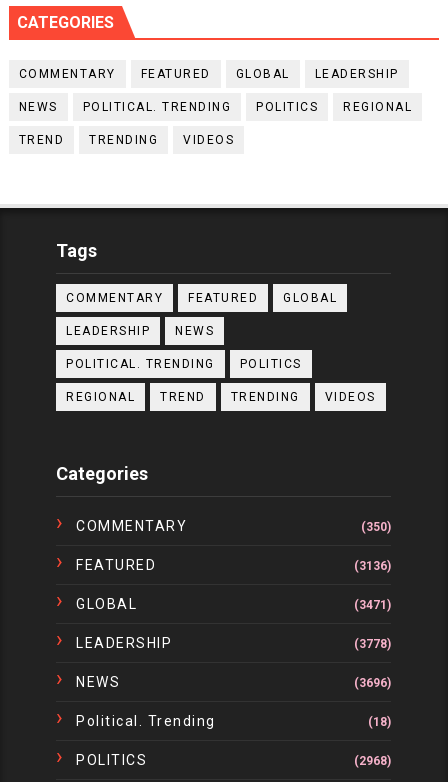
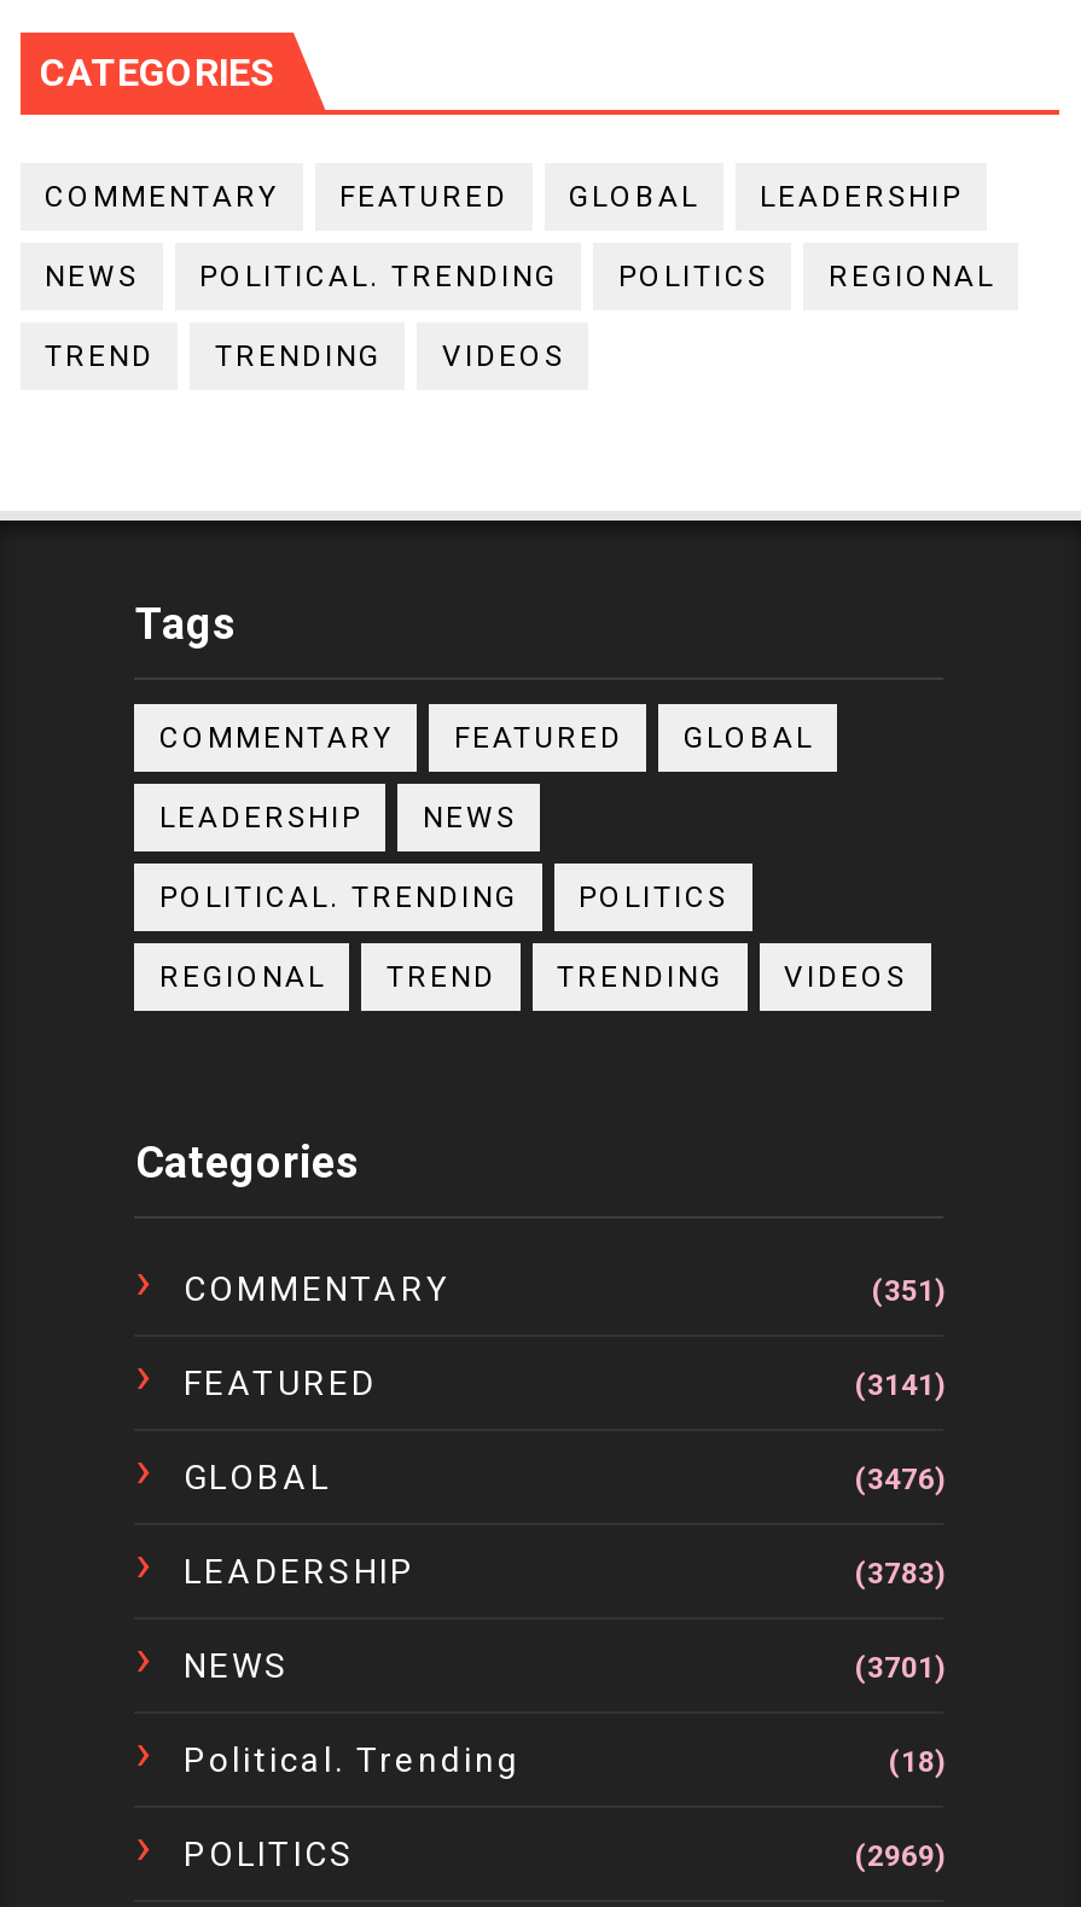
[361,520,391,534] (350) -> [872,1275,945,1309] (351)
[354,559,391,573] (3136) -> [855,1369,945,1403] (3141)
[354,598,391,612] (3471) -> [855,1464,945,1497] (3476)
[354,637,391,651] (3778) -> [855,1558,945,1592] (3783)
[354,676,391,690] (3696) -> [855,1652,945,1686] (3701)
[354,754,391,768] (2968) -> [855,1840,945,1874] (2969)

